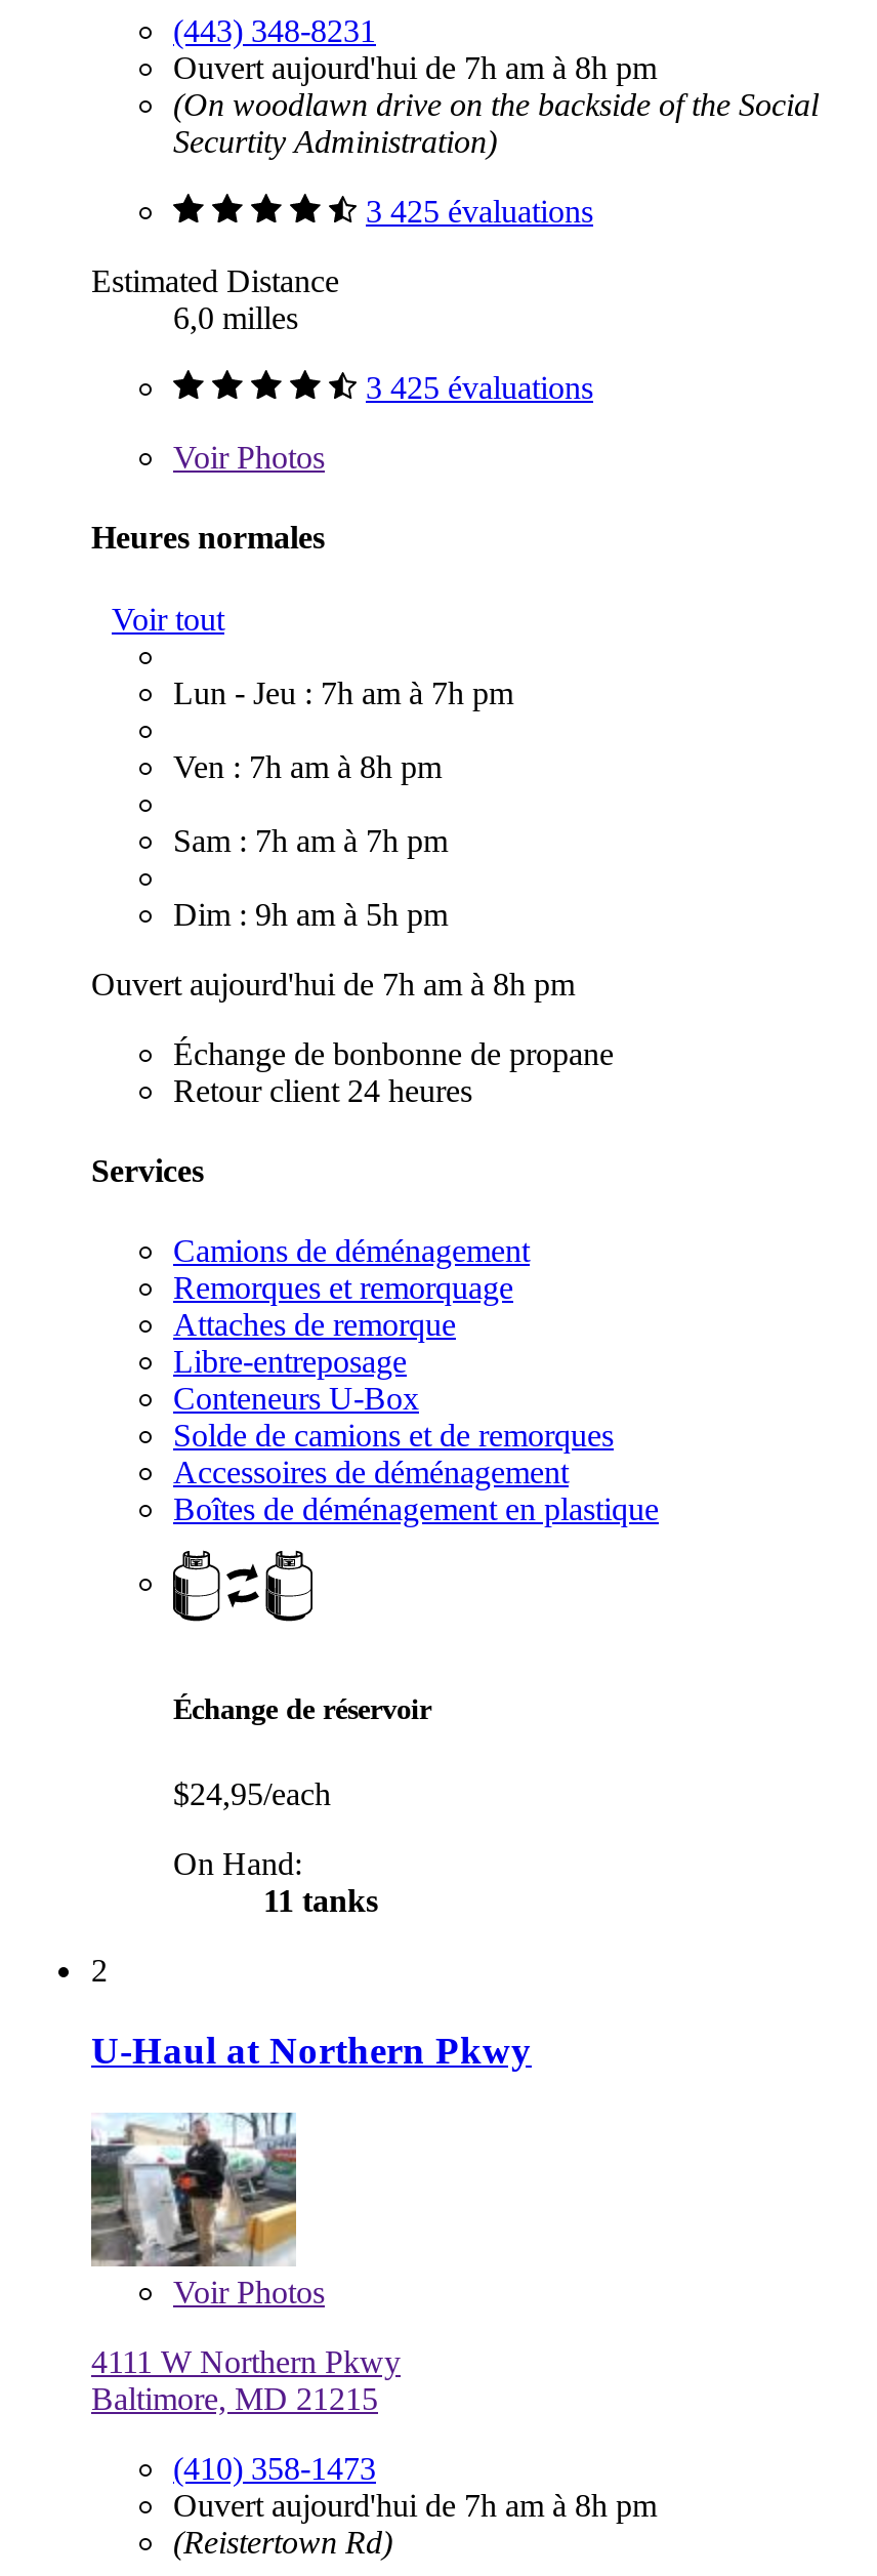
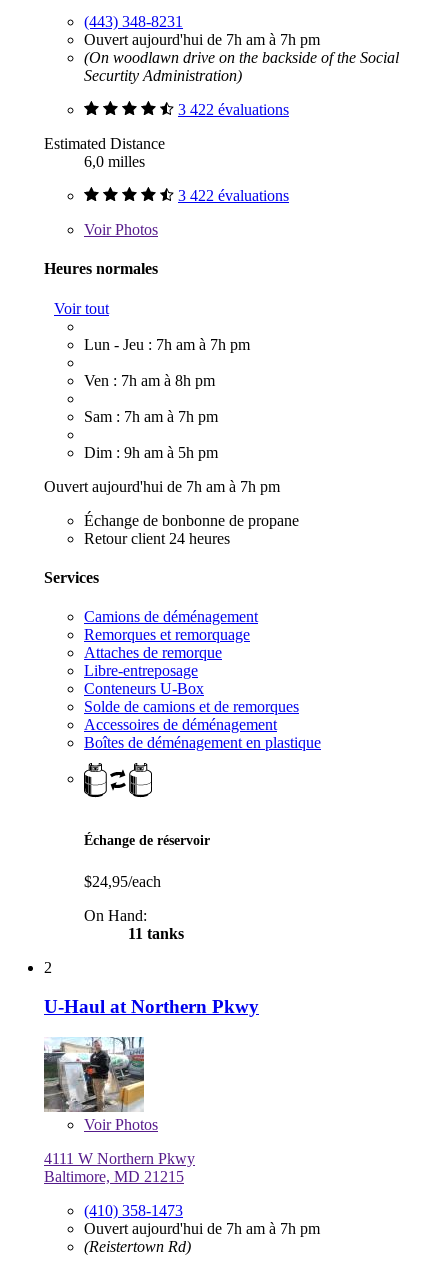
[173,50,657,85] Ouvert aujourd'hui de 7h am à 8h pm -> [84,31,320,48] Ouvert aujourd'hui de 7h am à 7h pm
[366,194,593,229] 3 425 évaluations -> [178,101,289,118] 3 422 évaluations
[366,370,593,405] 3 425 évaluations -> [178,187,289,204] 3 422 évaluations
[91,966,575,1001] Ouvert aujourd'hui de 7h am à 8h pm -> [44,478,280,495] Ouvert aujourd'hui de 7h am à 7h pm
[173,2487,657,2522] Ouvert aujourd'hui de 7h am à 8h pm -> [84,1220,320,1237] Ouvert aujourd'hui de 7h am à 7h pm

